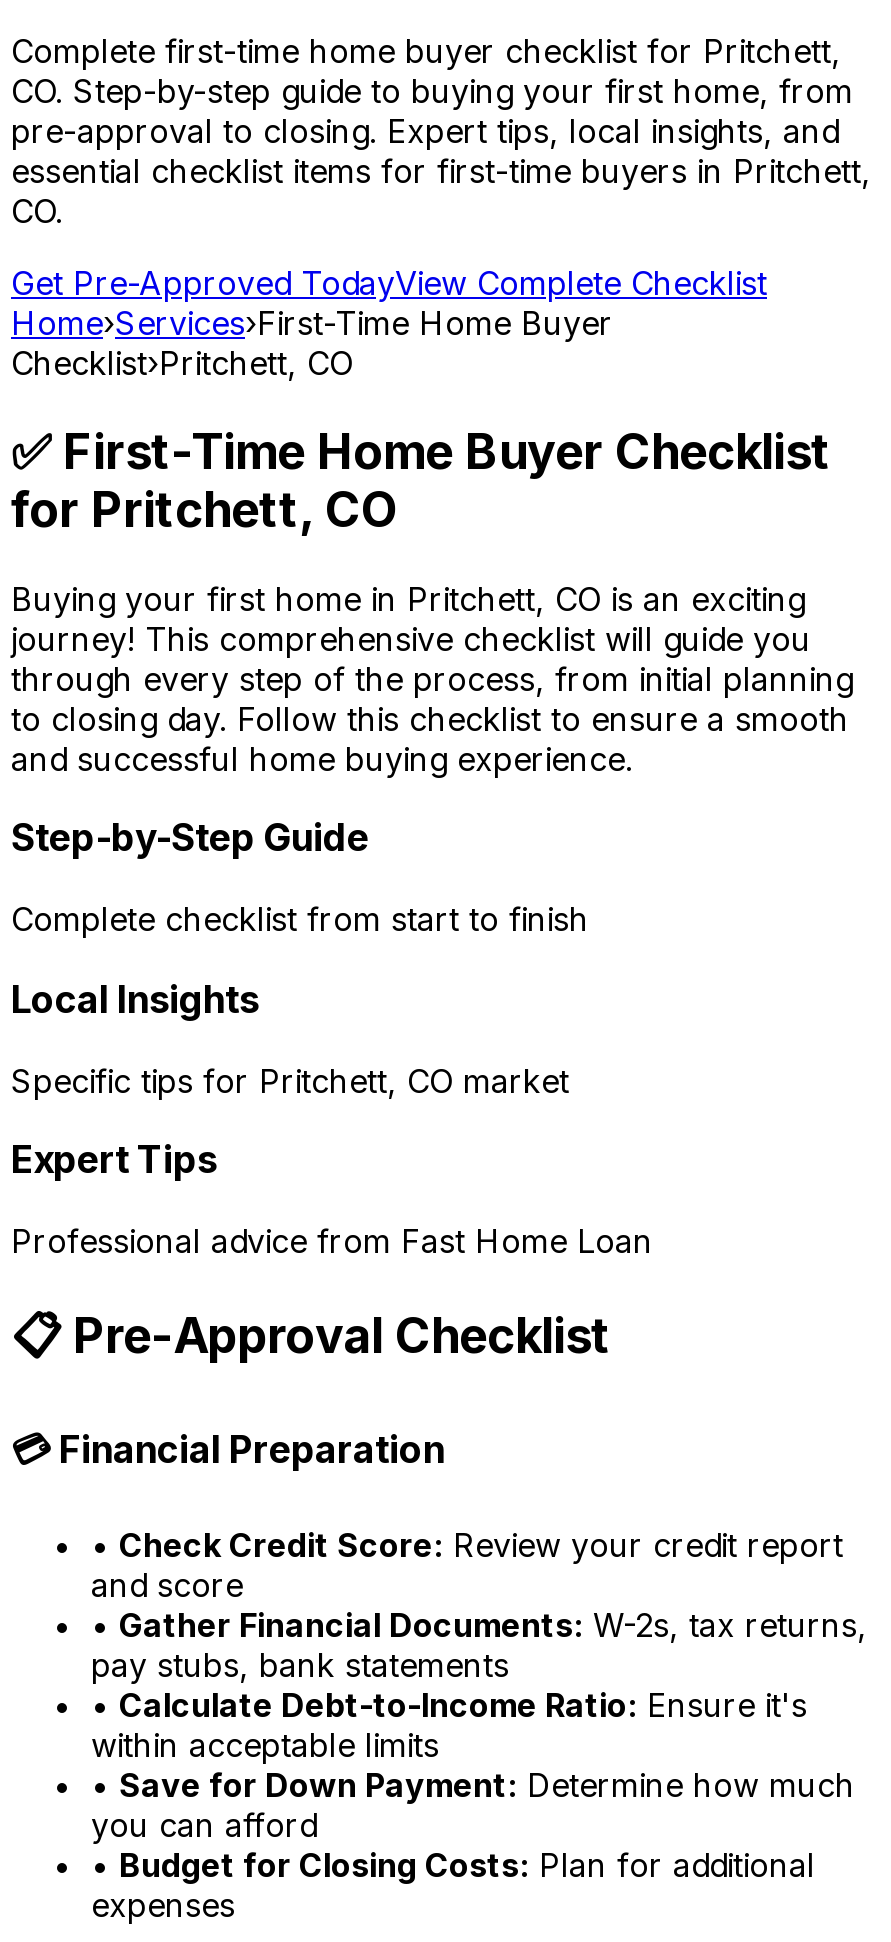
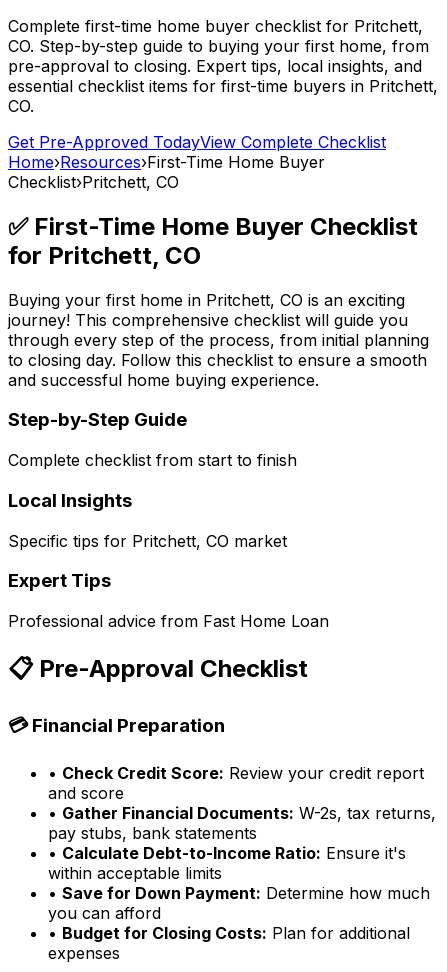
[11,303,613,343] Home›Services›First-Time Home Buyer -> [8,152,325,172] Home›Resources›First-Time Home Buyer

